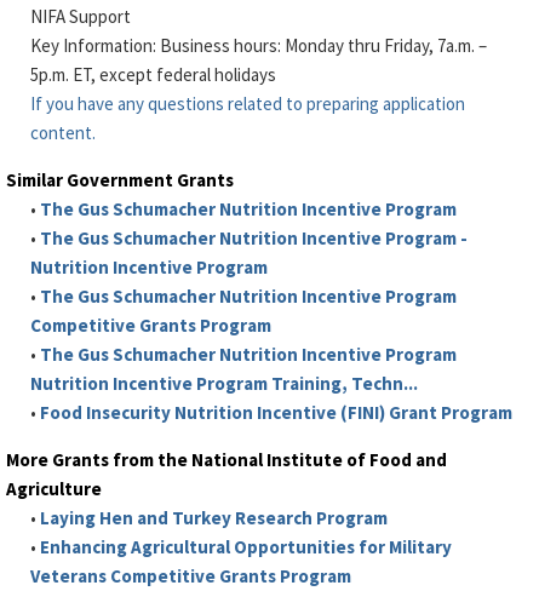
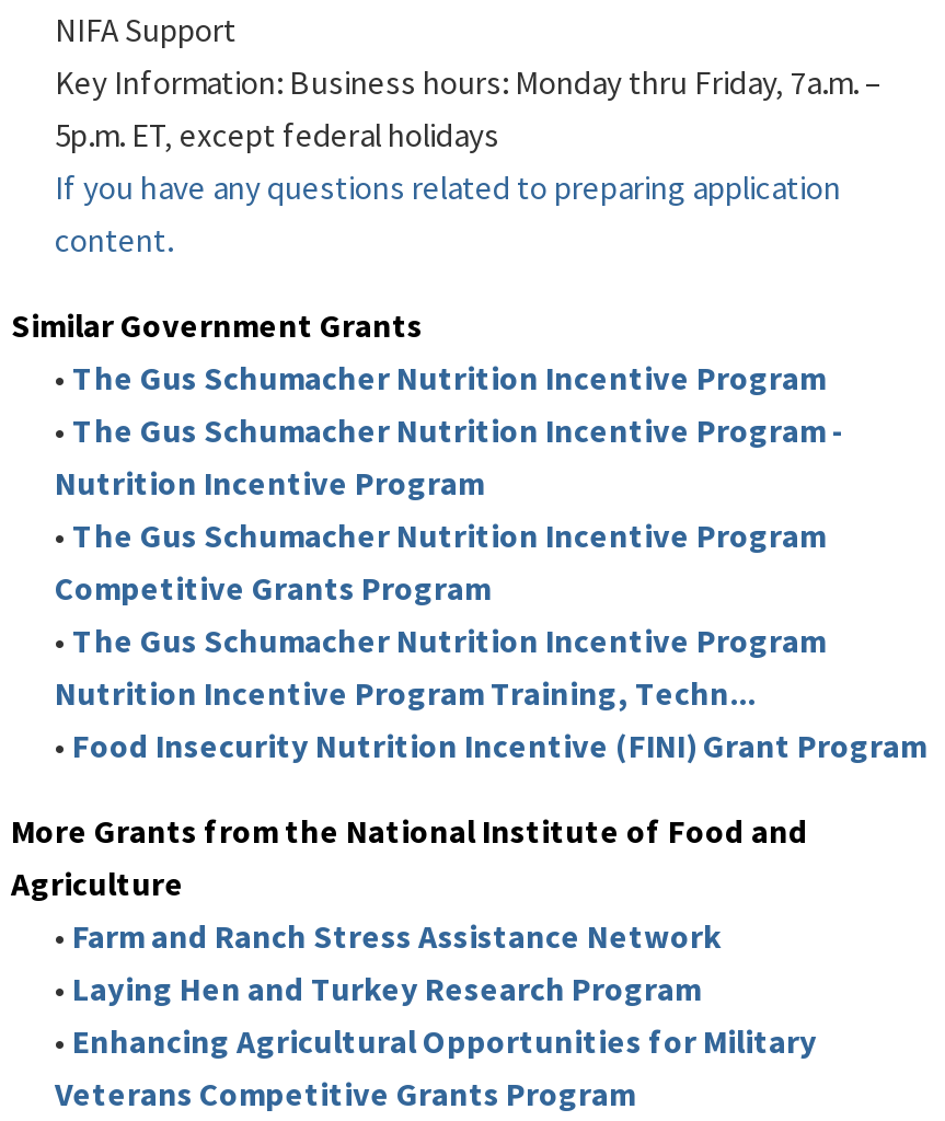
none -> [55,915,721,957] • Farm and Ranch Stress Assistance Network

